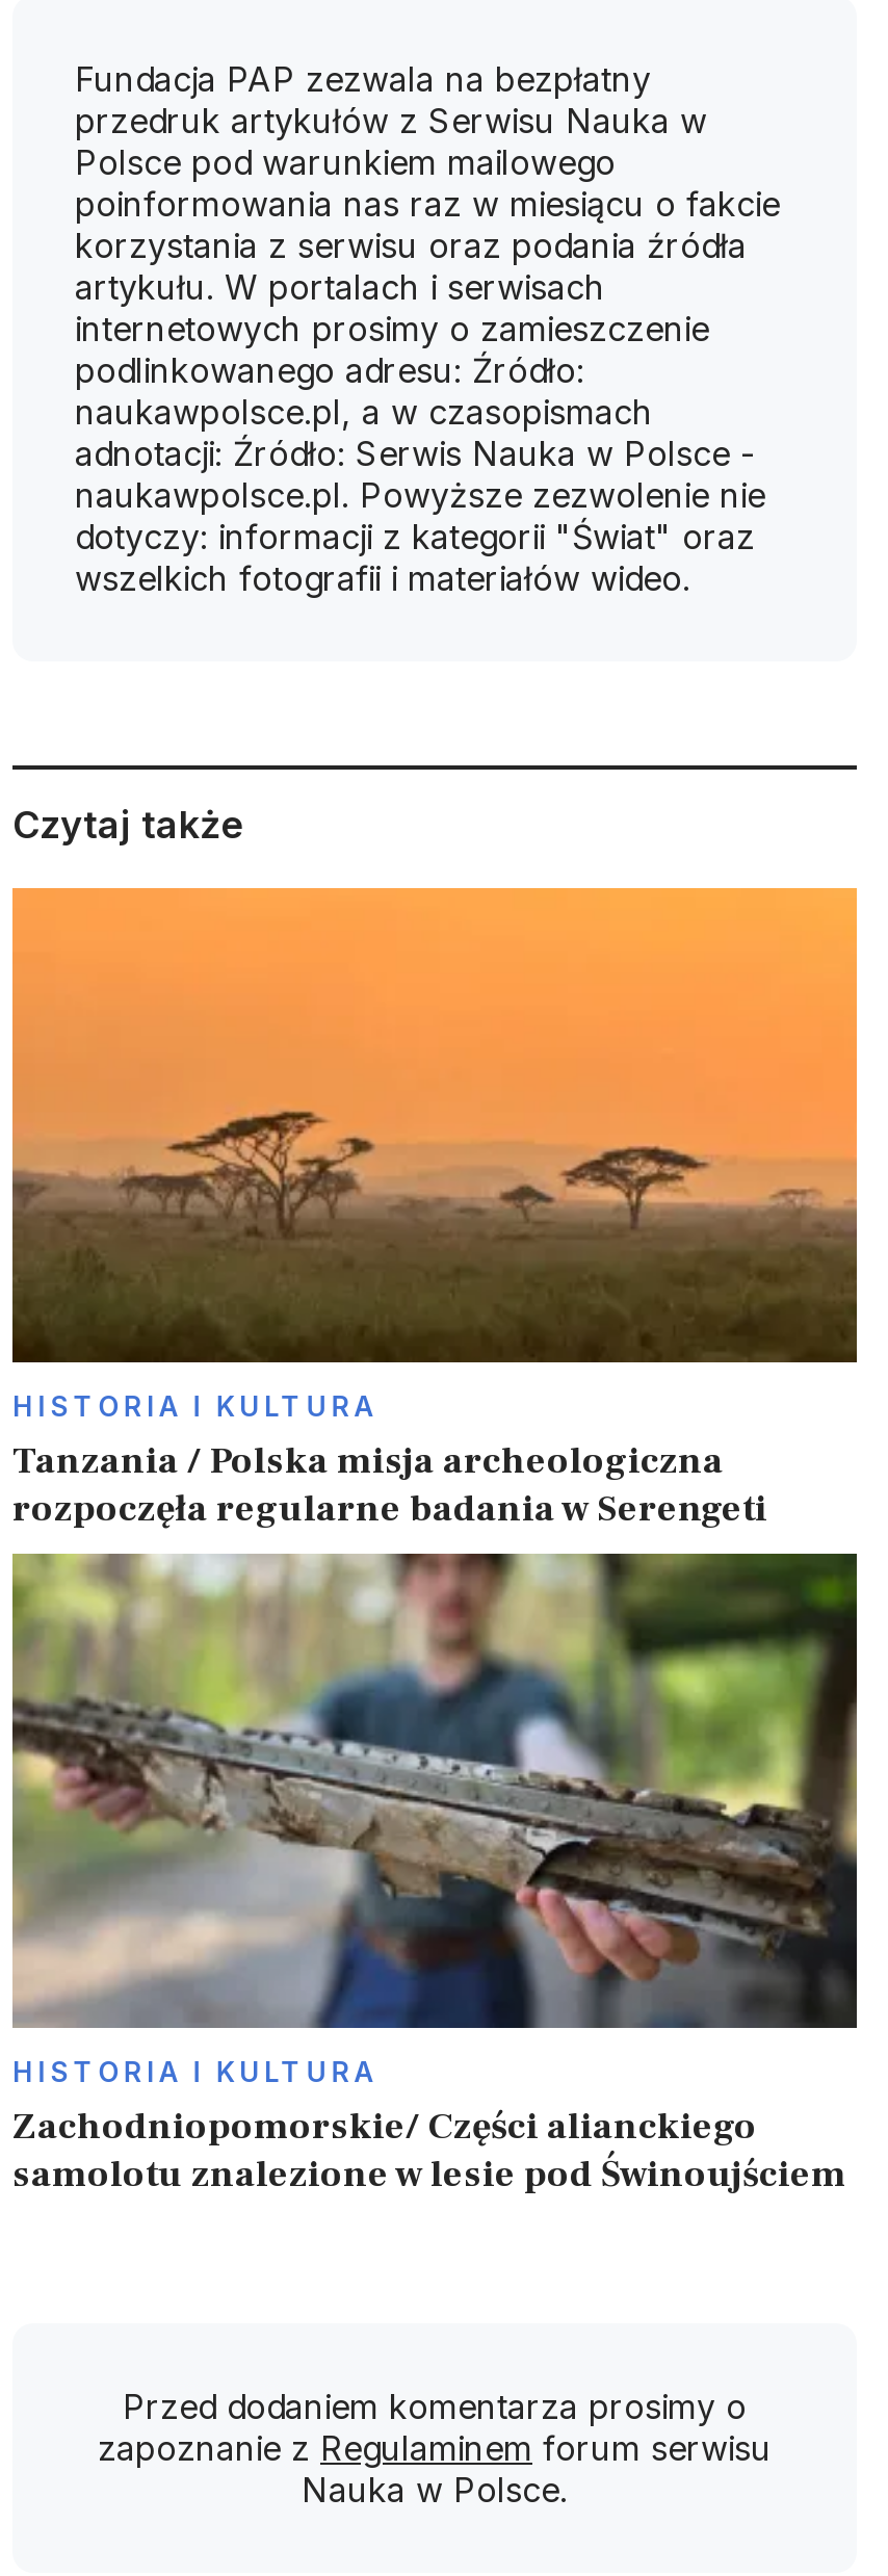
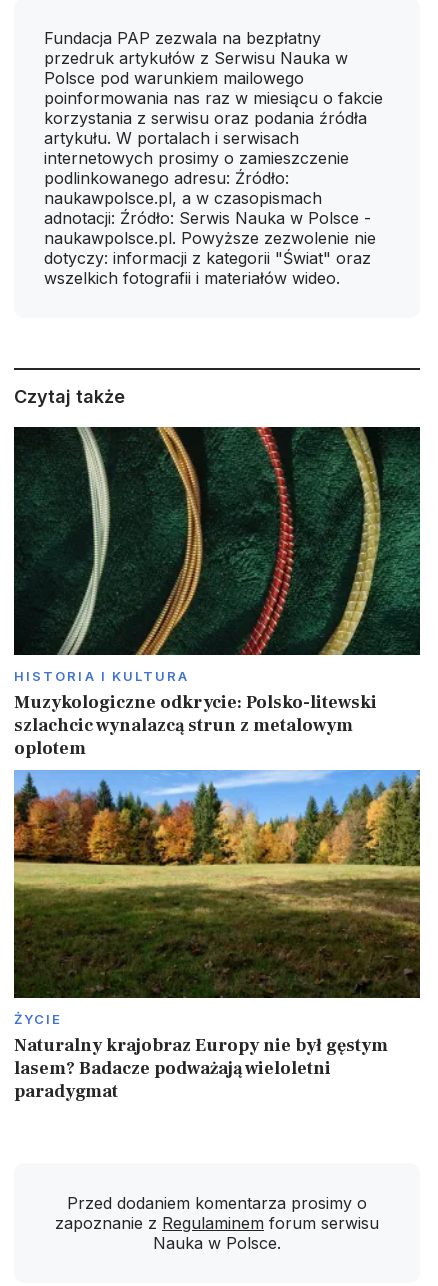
[10,886,859,1534] [image] | Tanzania / Polska misja archeologiczna | rozpoczęła regularne badania w Serengeti -> [13,426,421,760] [image] | Muzykologiczne odkrycie: Polsko-litewski | szlachcic wynalazcą strun z metalowym | oplotem
[10,1552,857,2199] [image] | HISTORIA I KULTURA | Zachodniopomorskie/ Części alianckiego | samolotu znalezione w lesie pod Świnoujściem -> [13,769,421,1103] [image] | ŻYCIE | Naturalny krajobraz Europy nie był gęstym | lasem? Badacze podważają wieloletni | paradygmat

